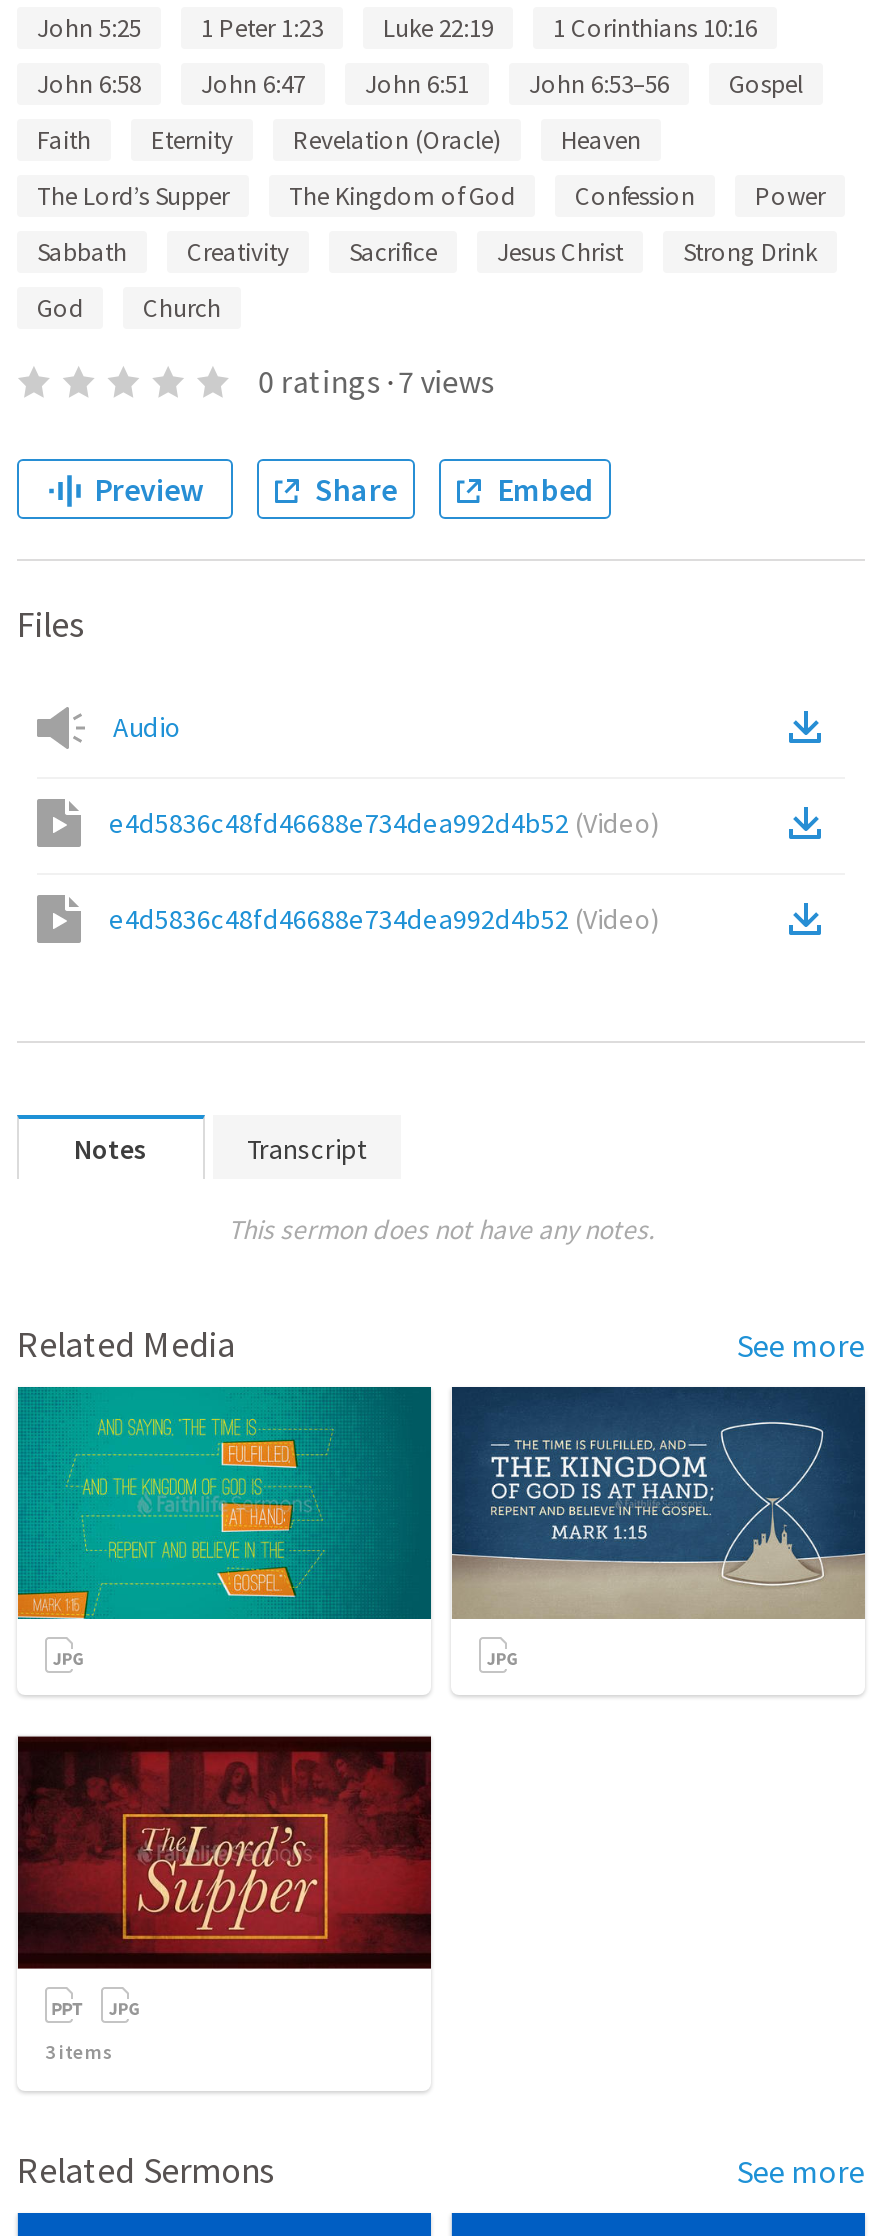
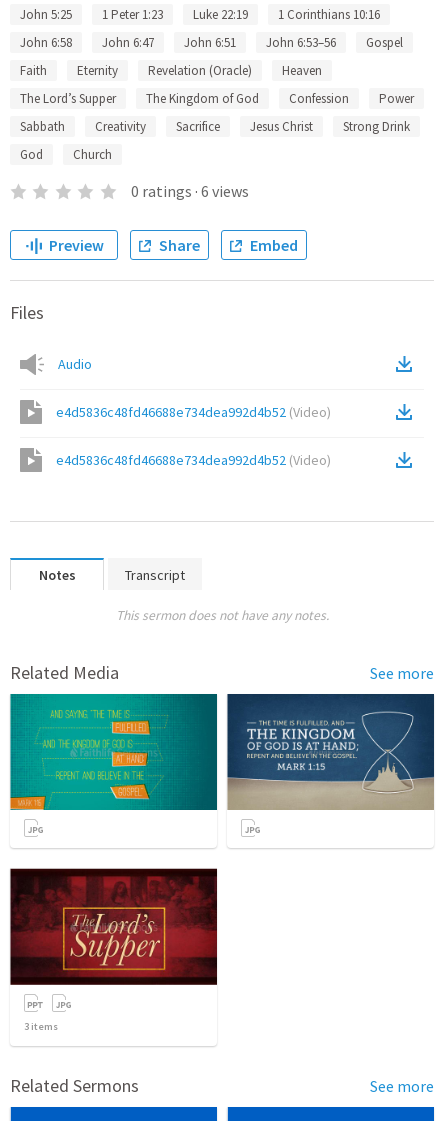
[258,361,494,401] 0 ratings · 7 views -> [131,181,249,201] 0 ratings · 6 views

